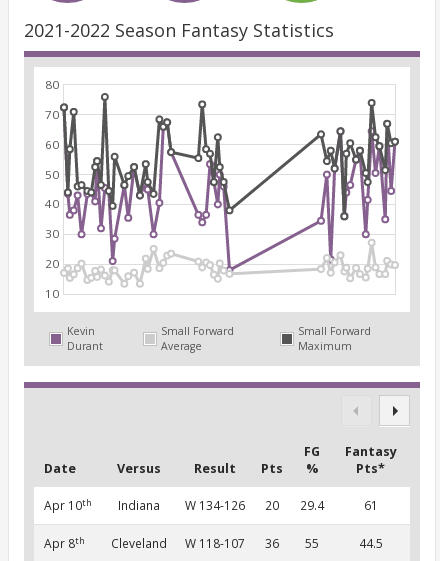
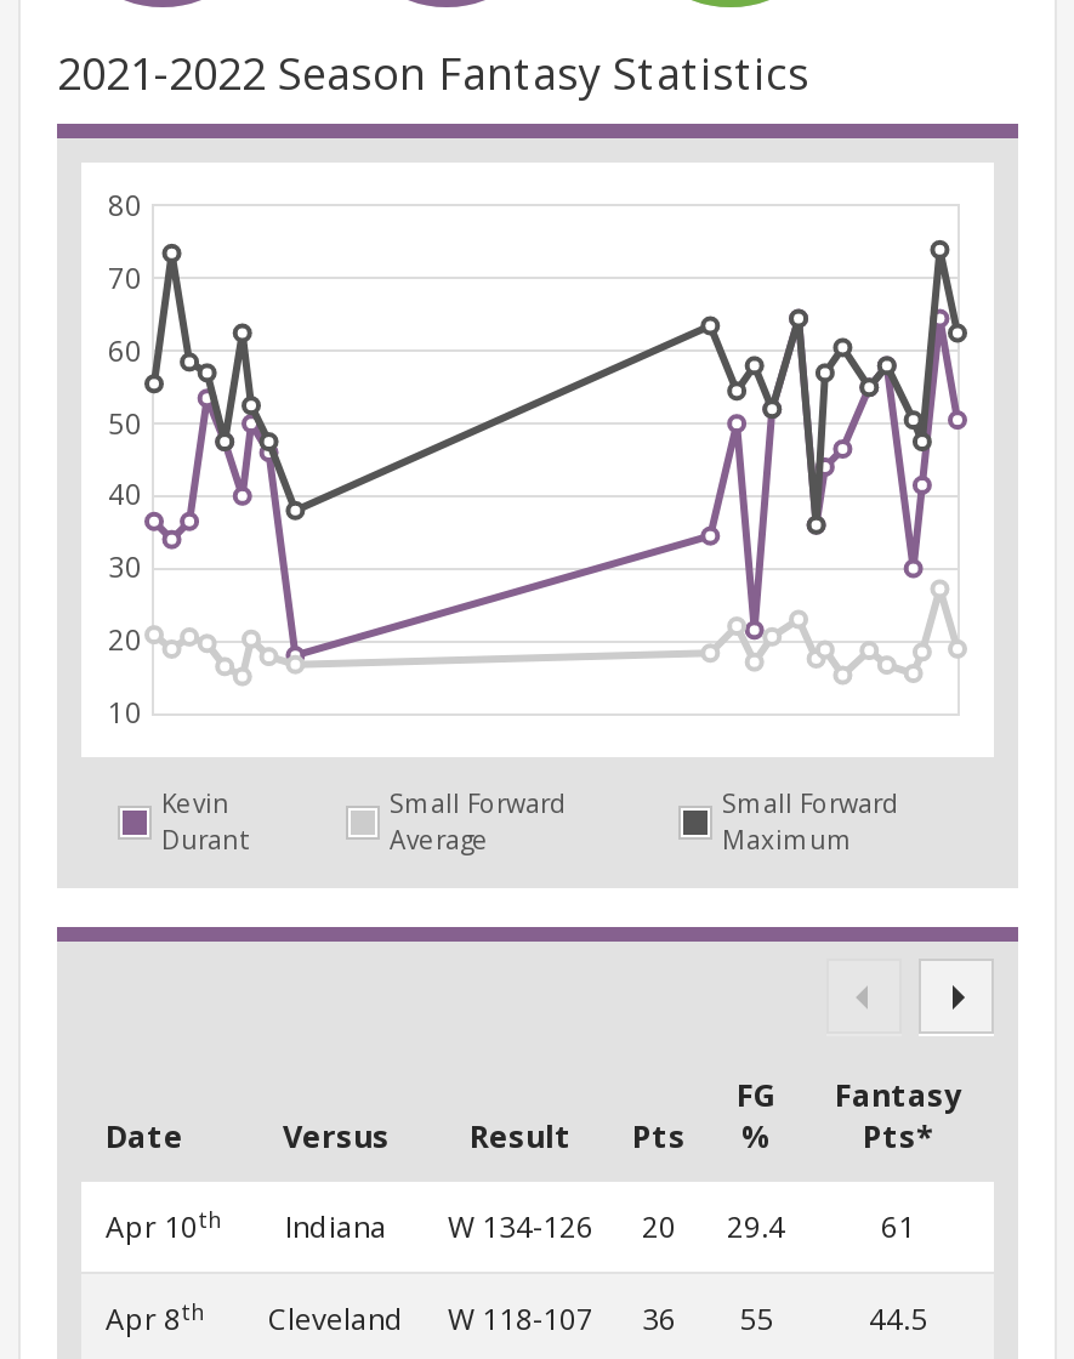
[60,92,400,288] [image] -> [142,226,970,696] [image]

